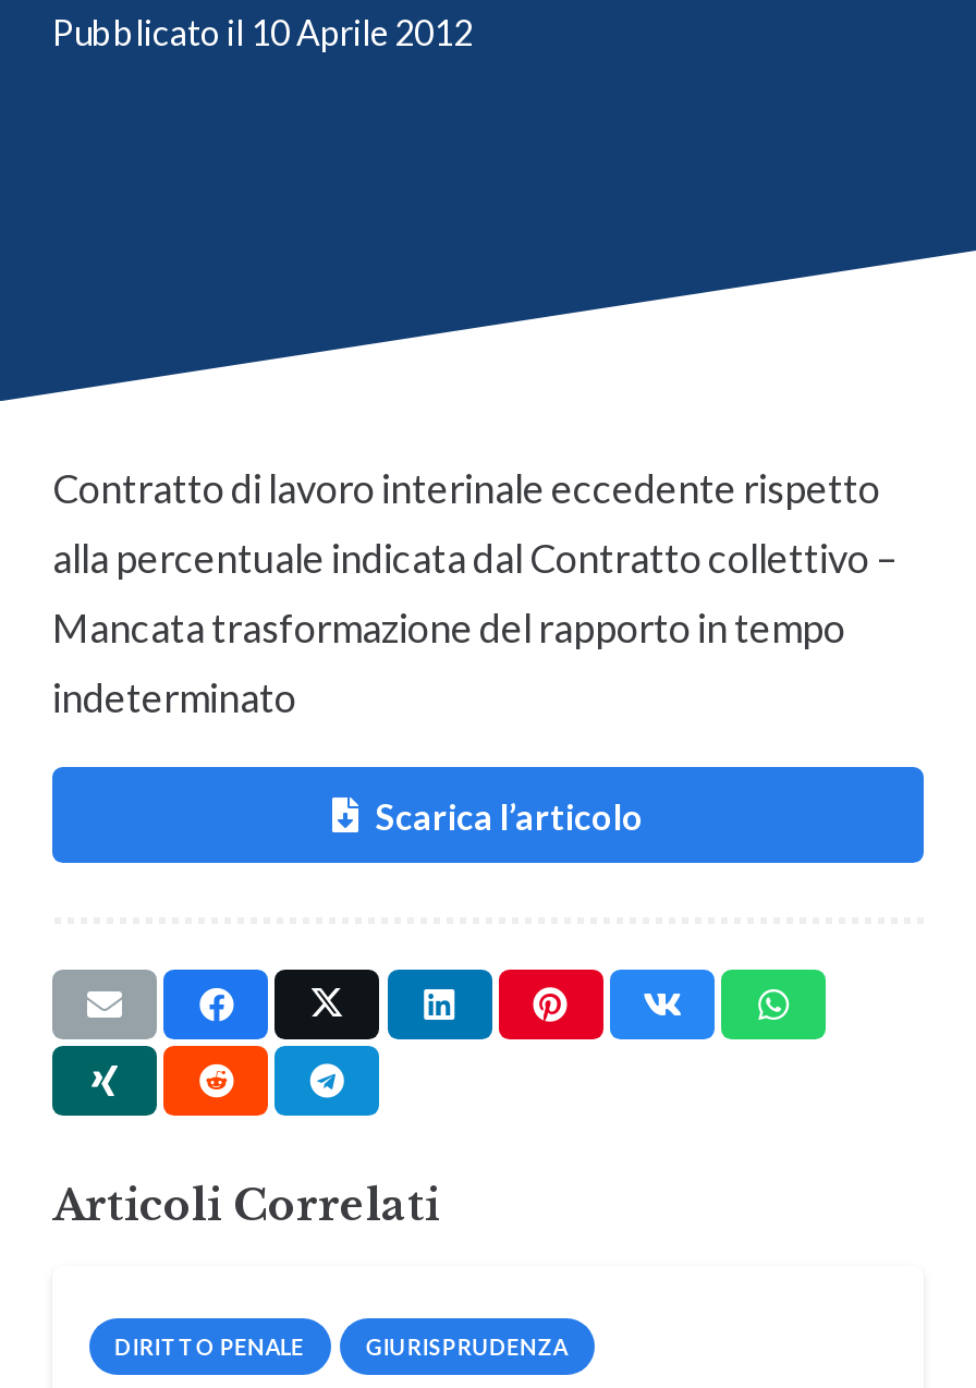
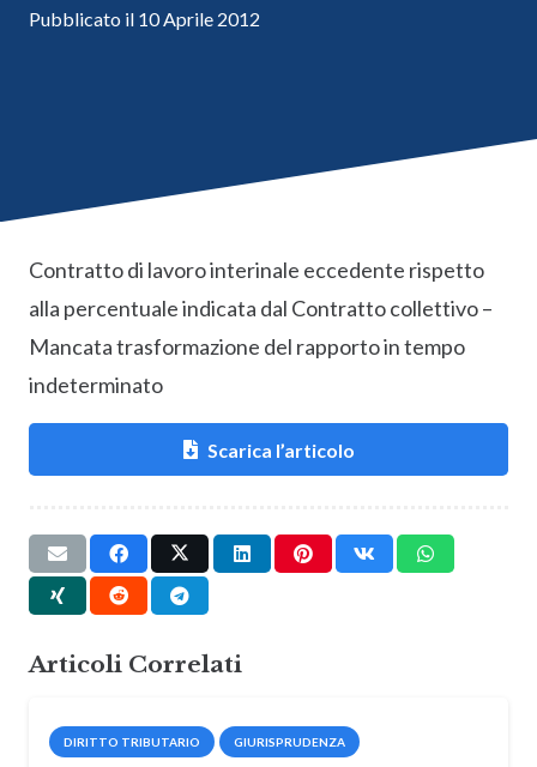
[115,1334,305,1360] DIRITTO PENALE -> [63,735,200,749] DIRITTO TRIBUTARIO

